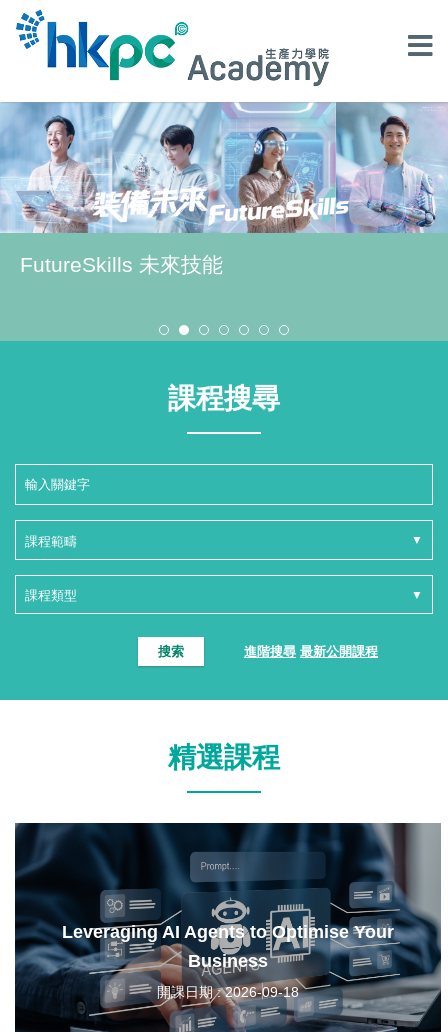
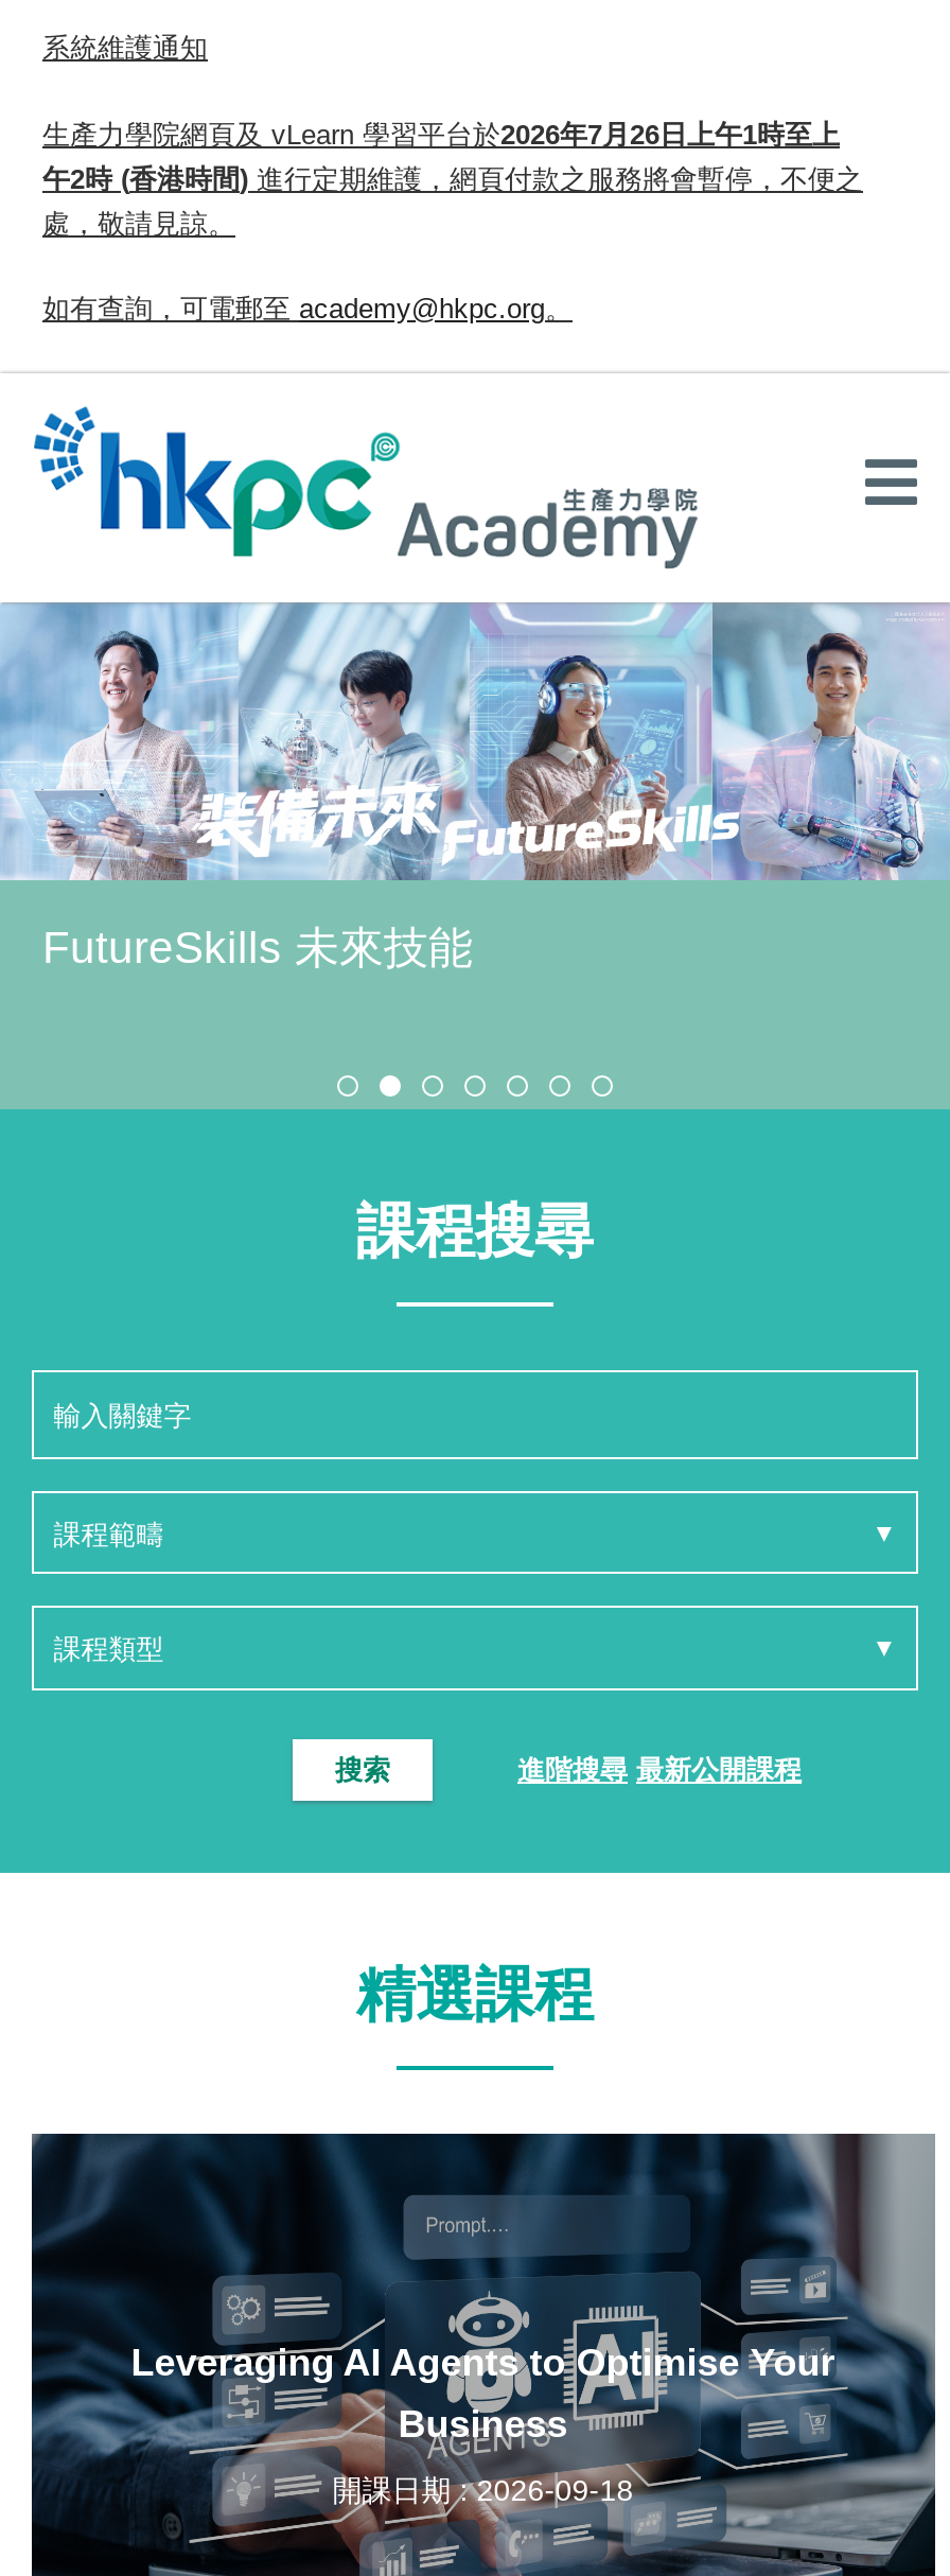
none -> [42,32,863,325] 系統維護通知 | 生產力學院網頁及vLearn學習平台於2026年7月26日上午1時至上 | 午2時(香港時間)進行定期維護，網頁付款之服務將會暫停，不便之 | 處，敬請見諒。 | 如有查詢，可電郵至academy@hkpc.org。

